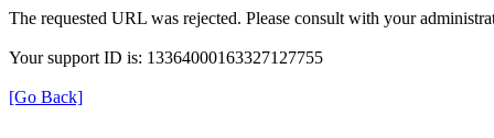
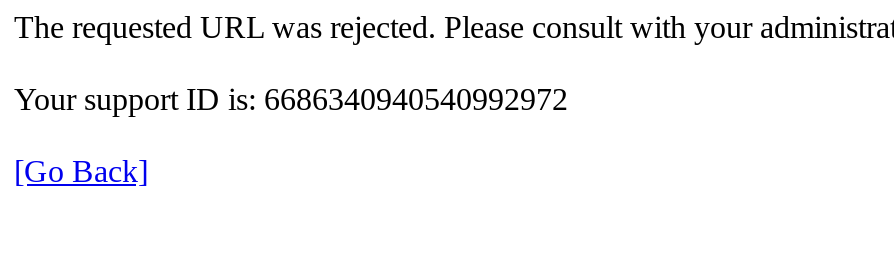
[9,48,323,67] Your support ID is: 13364000163327127755 -> [14,82,568,116] Your support ID is: 6686340940540992972

